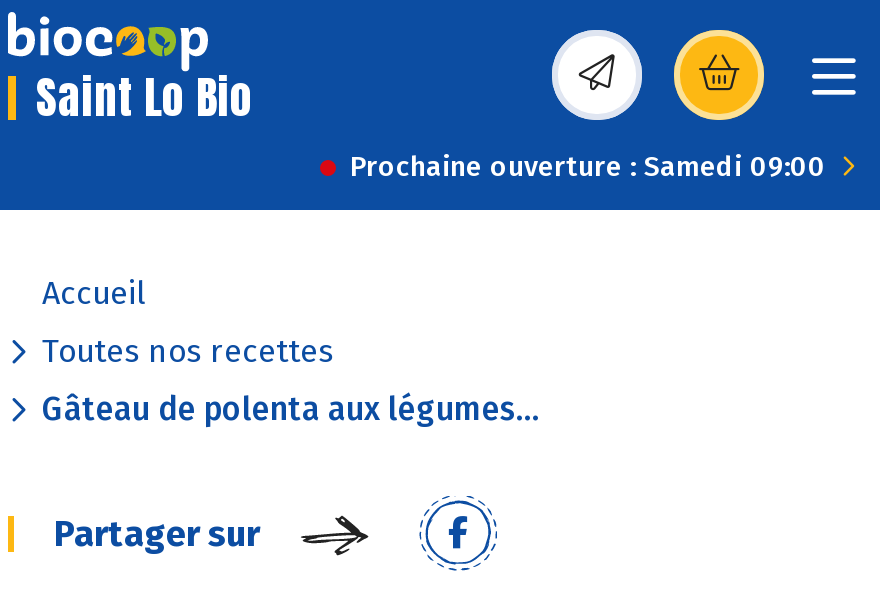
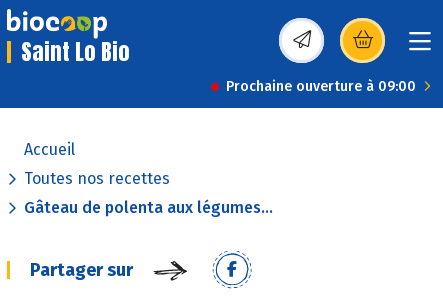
[350,150,826,184] Prochaine ouverture : Samedi 09:00 -> [226,78,416,95] Prochaine ouverture à 09:00

